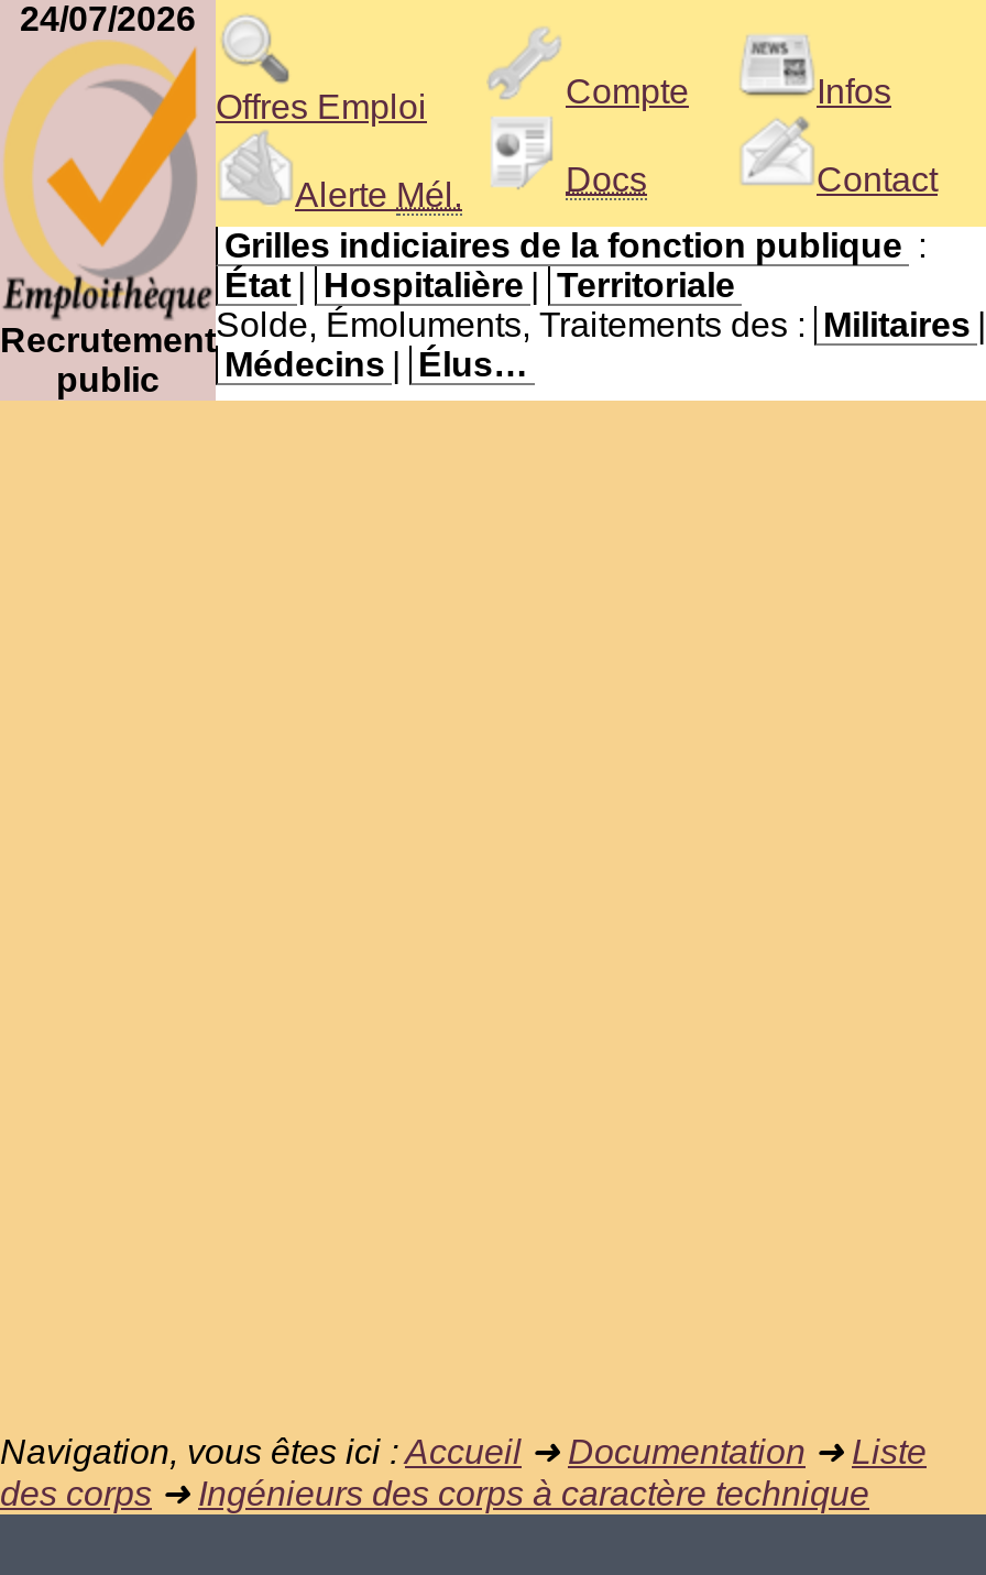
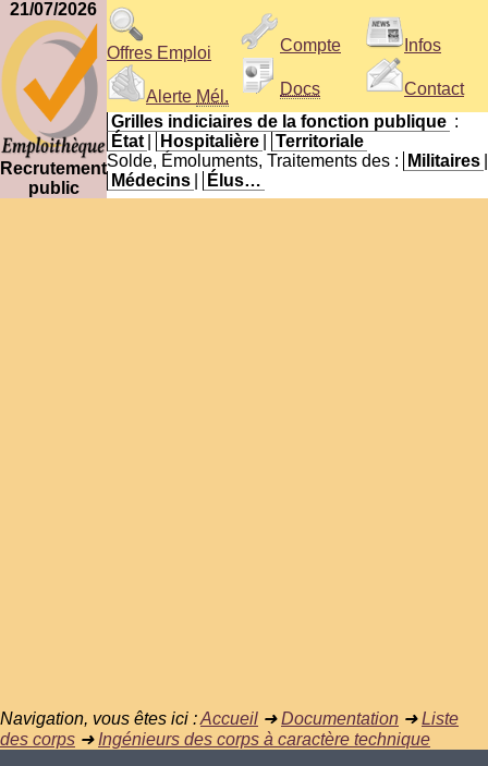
[20,0,196,37] 24/07/2026 -> [10,0,97,19] 21/07/2026

